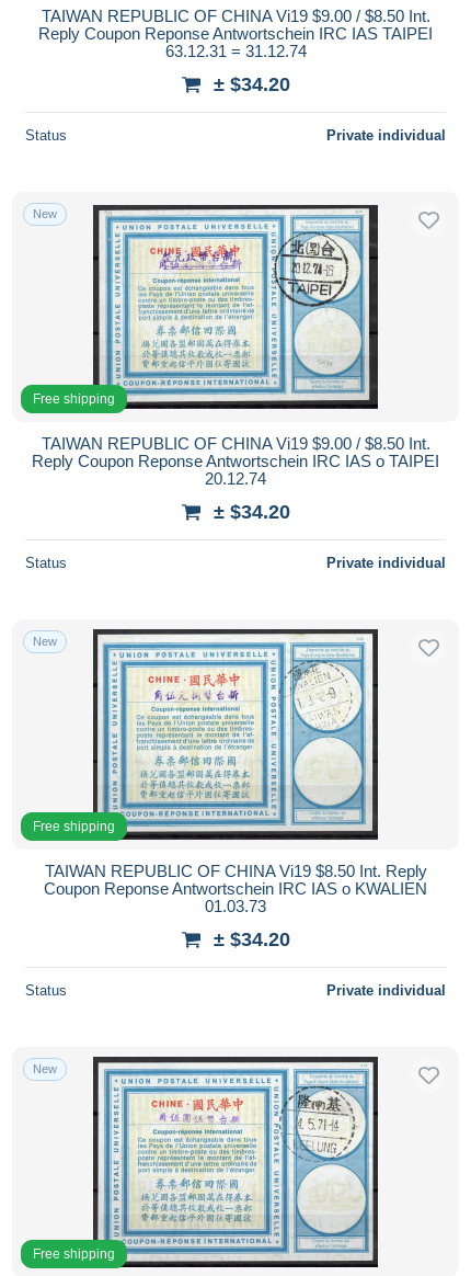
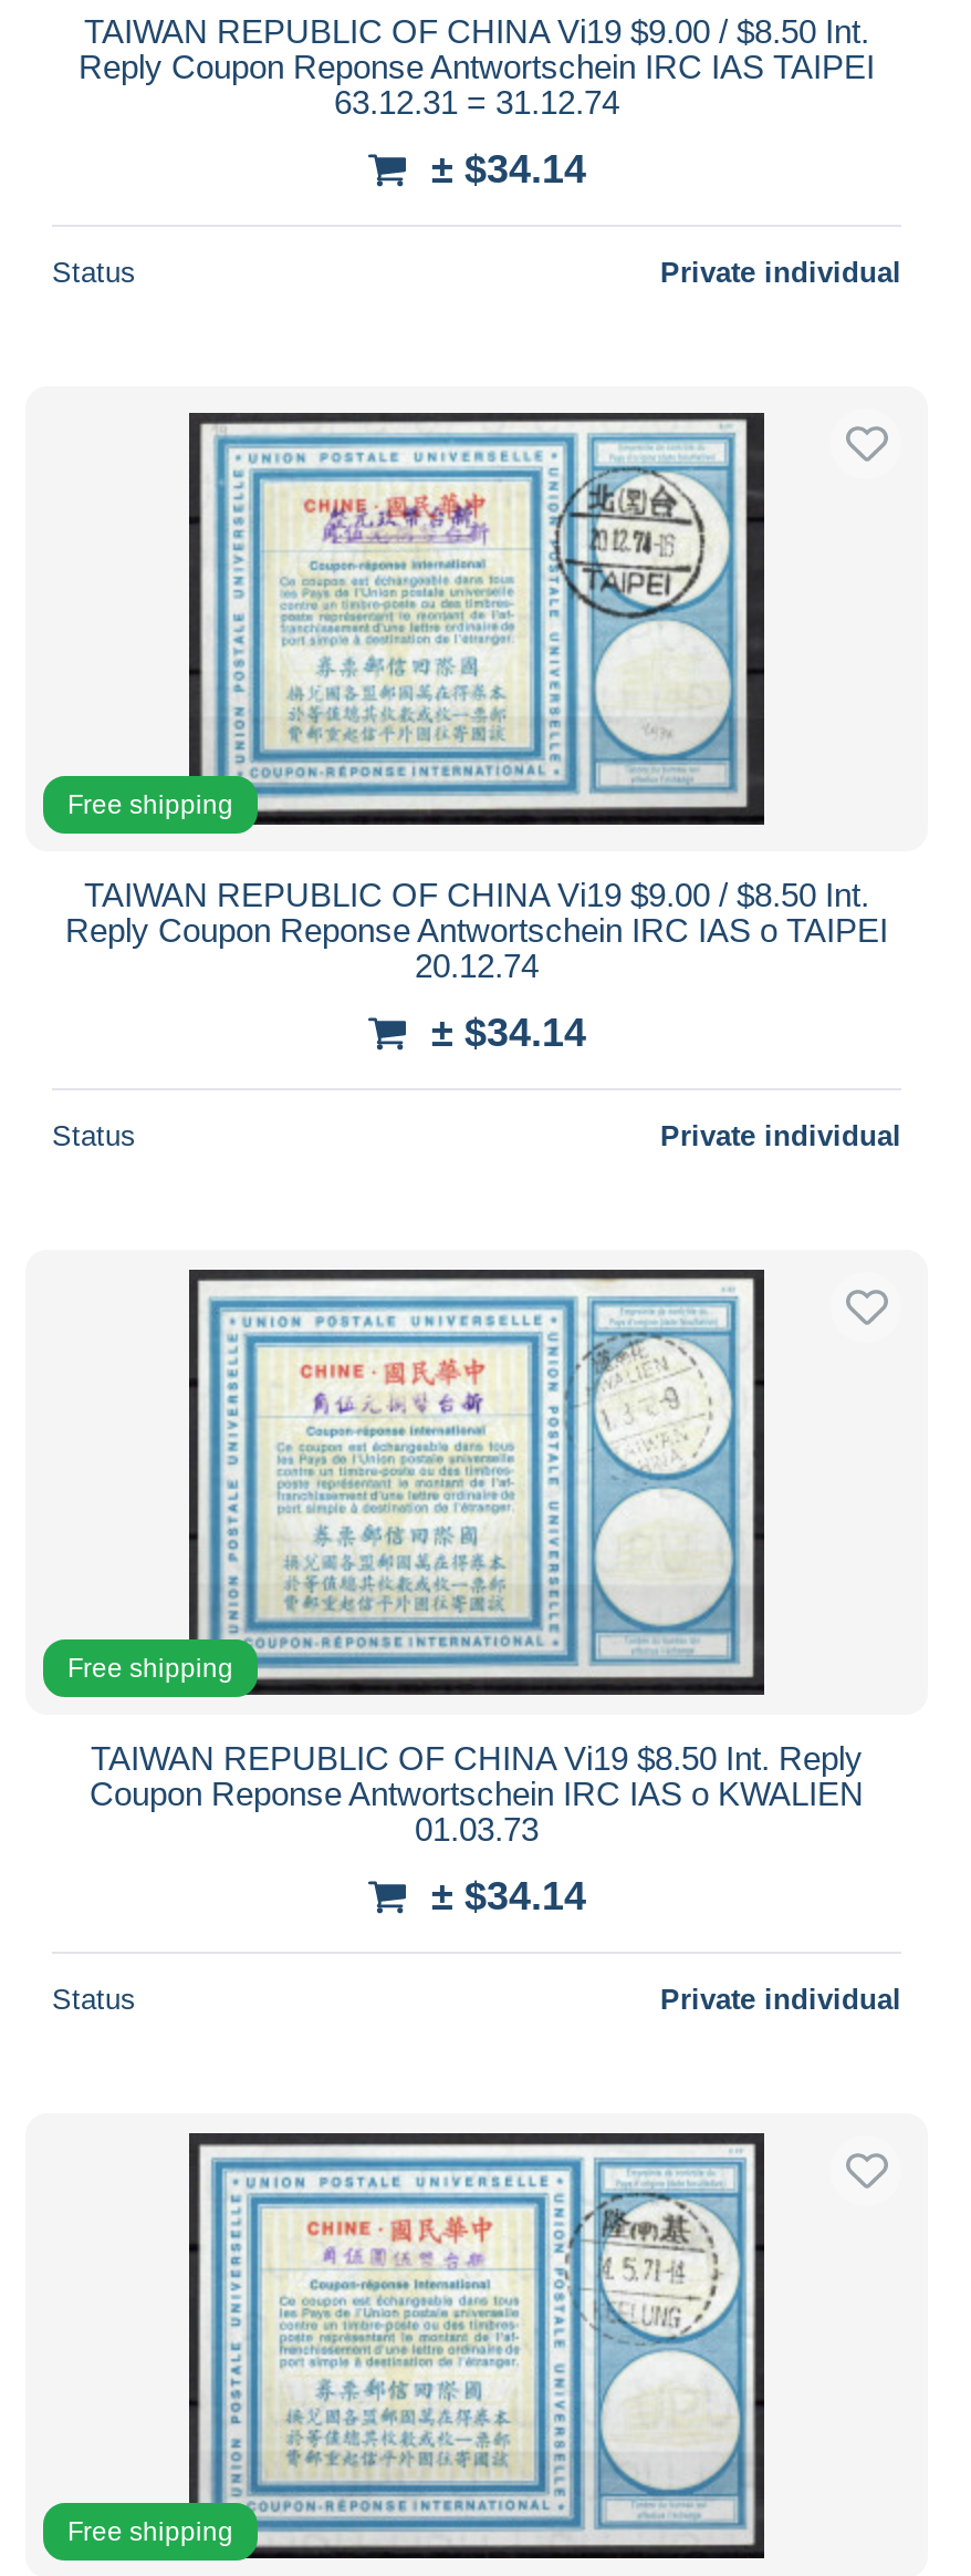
[213,73,290,95] ± $34.20 -> [431,147,586,191] ± $34.14
[33,207,57,220] New -> none
[213,501,290,523] ± $34.20 -> [431,1010,586,1055] ± $34.14
[33,635,57,648] New -> none
[213,928,290,950] ± $34.20 -> [431,1874,586,1918] ± $34.14
[33,1062,57,1075] New -> none

